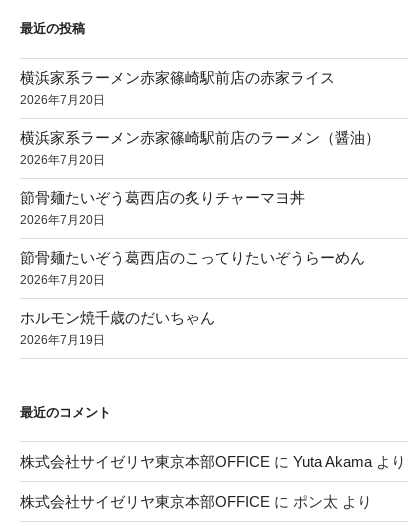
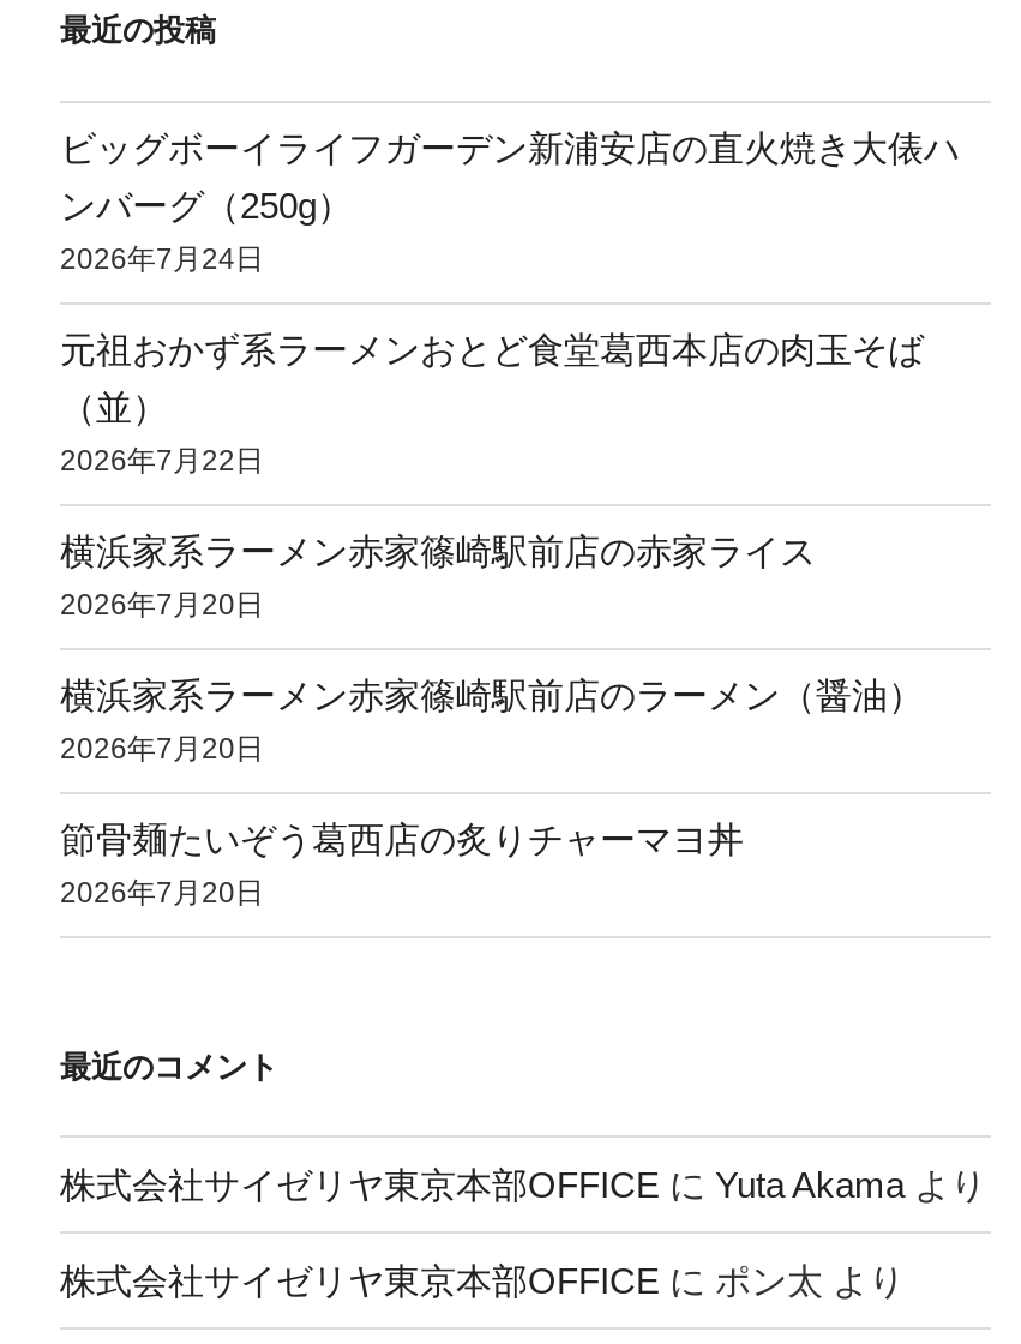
none -> [60,128,960,478] ビッグボーイライフガーデン新浦安店の直火焼き大俵ハ | ンバーグ（250g） | 2026年7月24日 | 元祖おかず系ラーメンおとど食堂葛西本店の肉玉そば | （並） | 2026年7月22日
moved [20,69,380,227] -> [60,531,924,910]: 横浜家系ラーメン赤家篠崎駅前店の赤家ライス | 2026年7月20日 | 横浜家系ラーメン赤家篠崎駅前店のラーメン（醤油） | 2026年7月20日 | 節骨麺たいぞう葛西店の炙りチャーマヨ丼 | 2026年7月20日
[20,249,365,347] 節骨麺たいぞう葛西店のこってりたいぞうらーめん | 2026年7月20日 | ホルモン焼千歳のだいちゃん | 2026年7月19日 -> none

